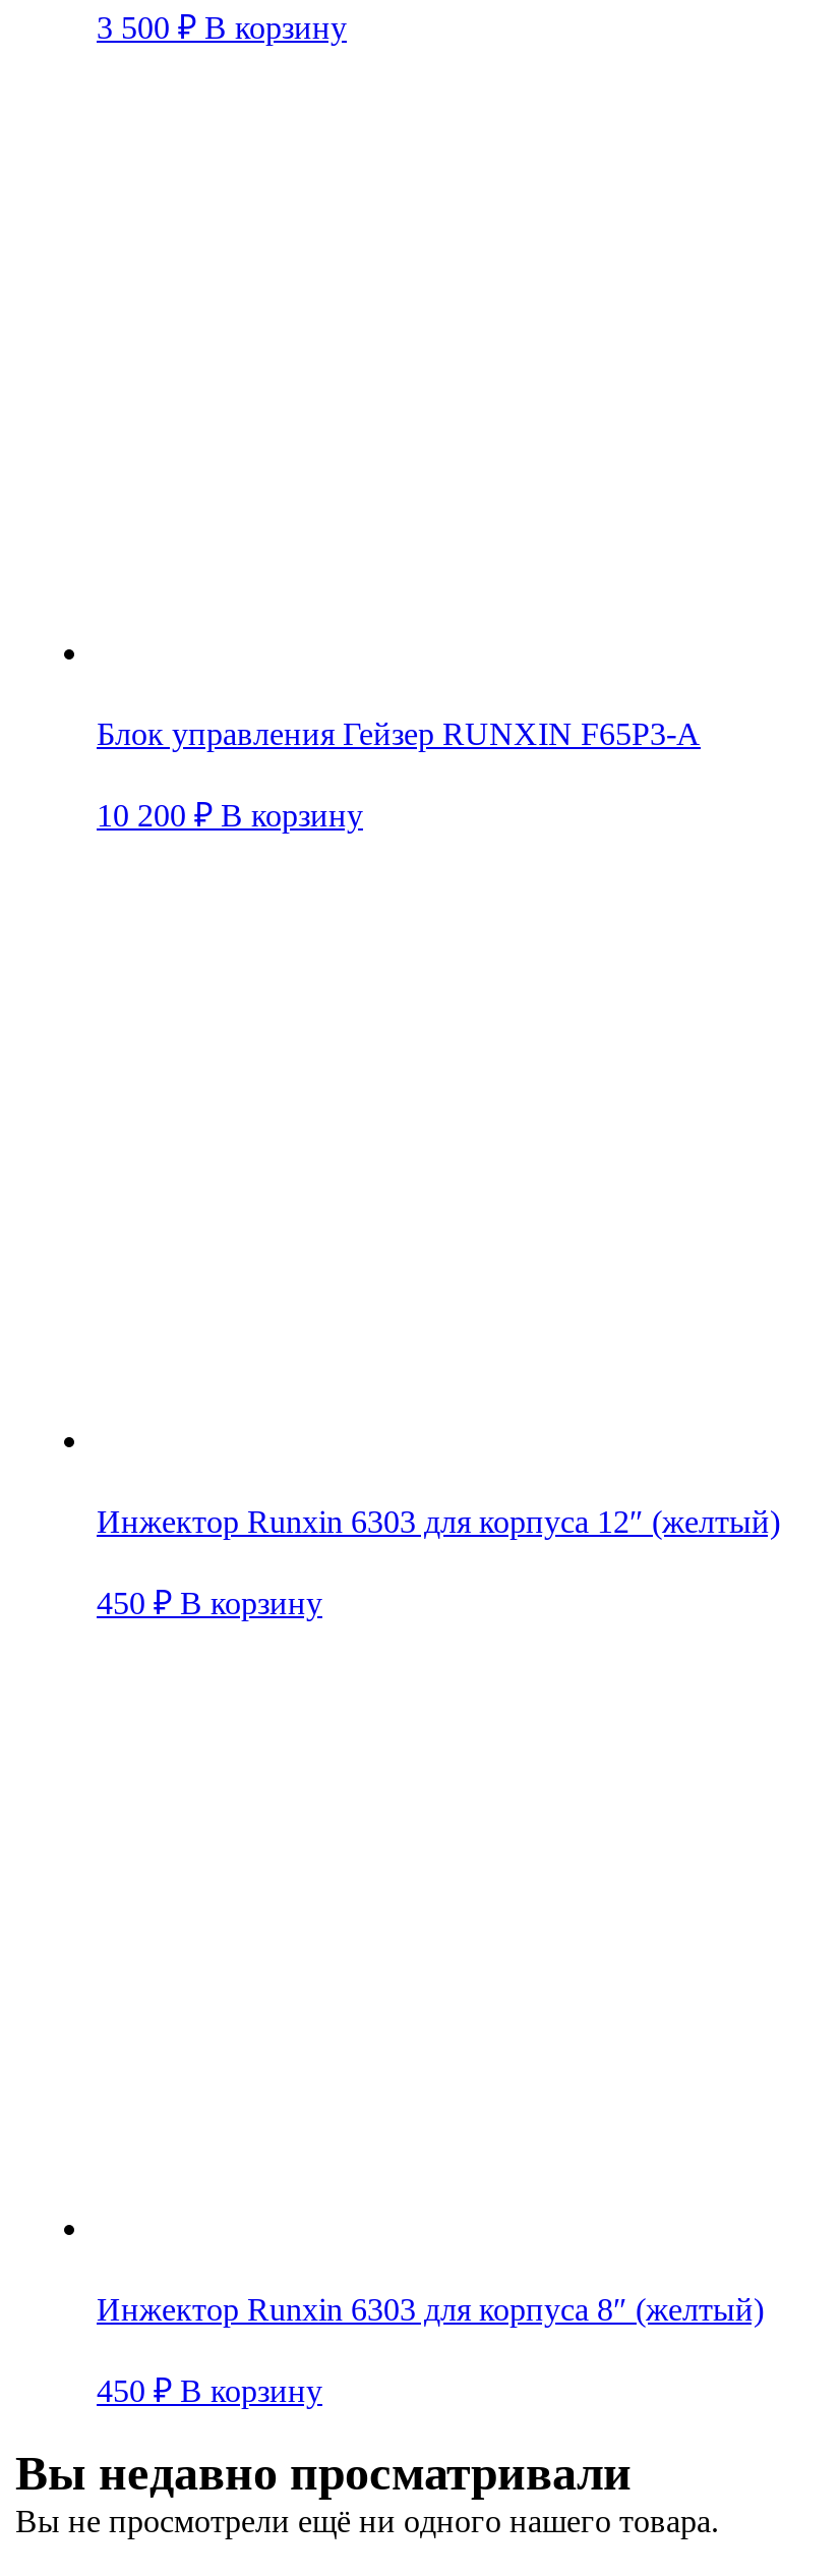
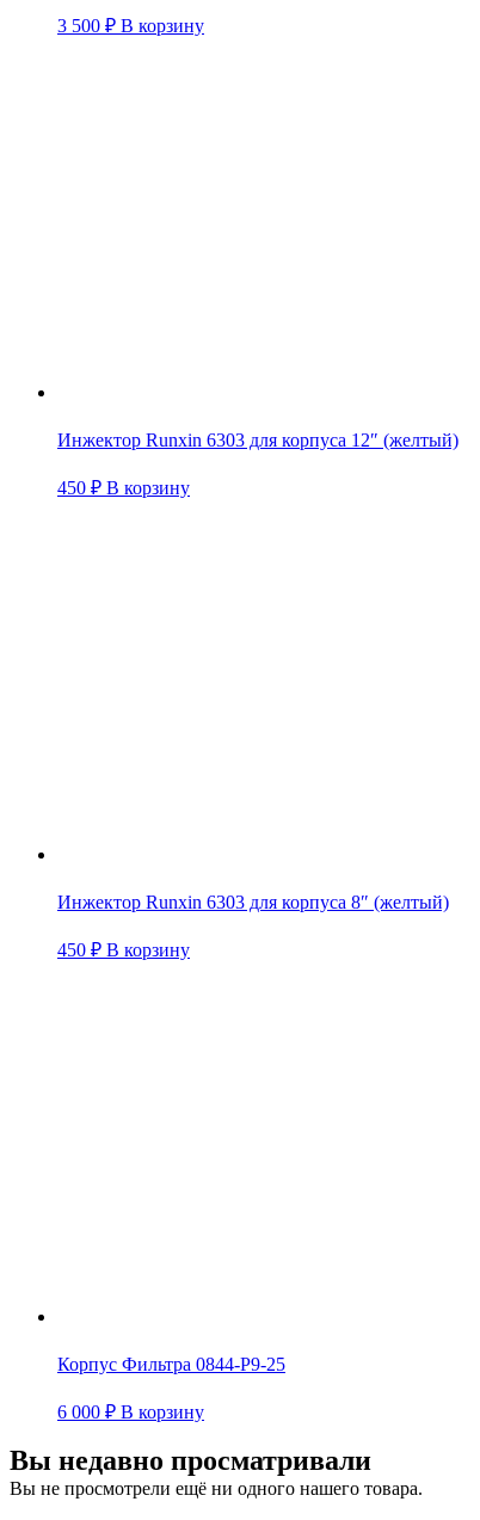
[97,717,701,833] Блок управления Гейзер RUNXIN F65P3-A | 10 200 ₽ В корзину -> none
moved [97,1505,780,2408] -> [57,430,459,960]: Инжектор Runxin 6303 для корпуса 12″ (желтый) | 450 ₽ В корзину | Инжектор Runxin 6303 для корпуса 8″ (желтый) | 450 ₽ В корзину
none -> [57,1354,285,1422] Корпус Фильтра 0844-P9-25 | 6 000 ₽ В корзину

